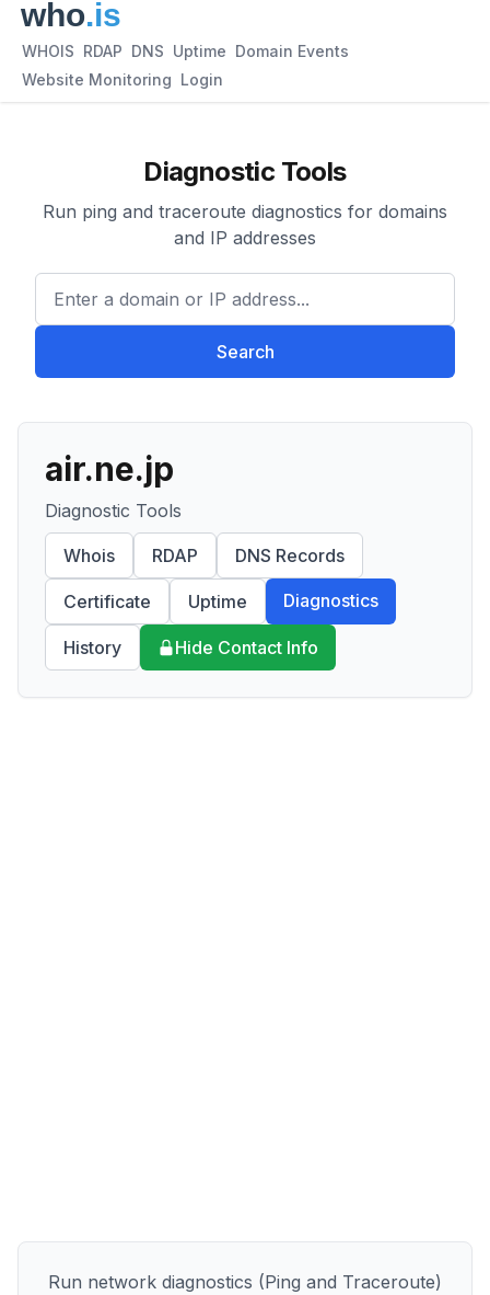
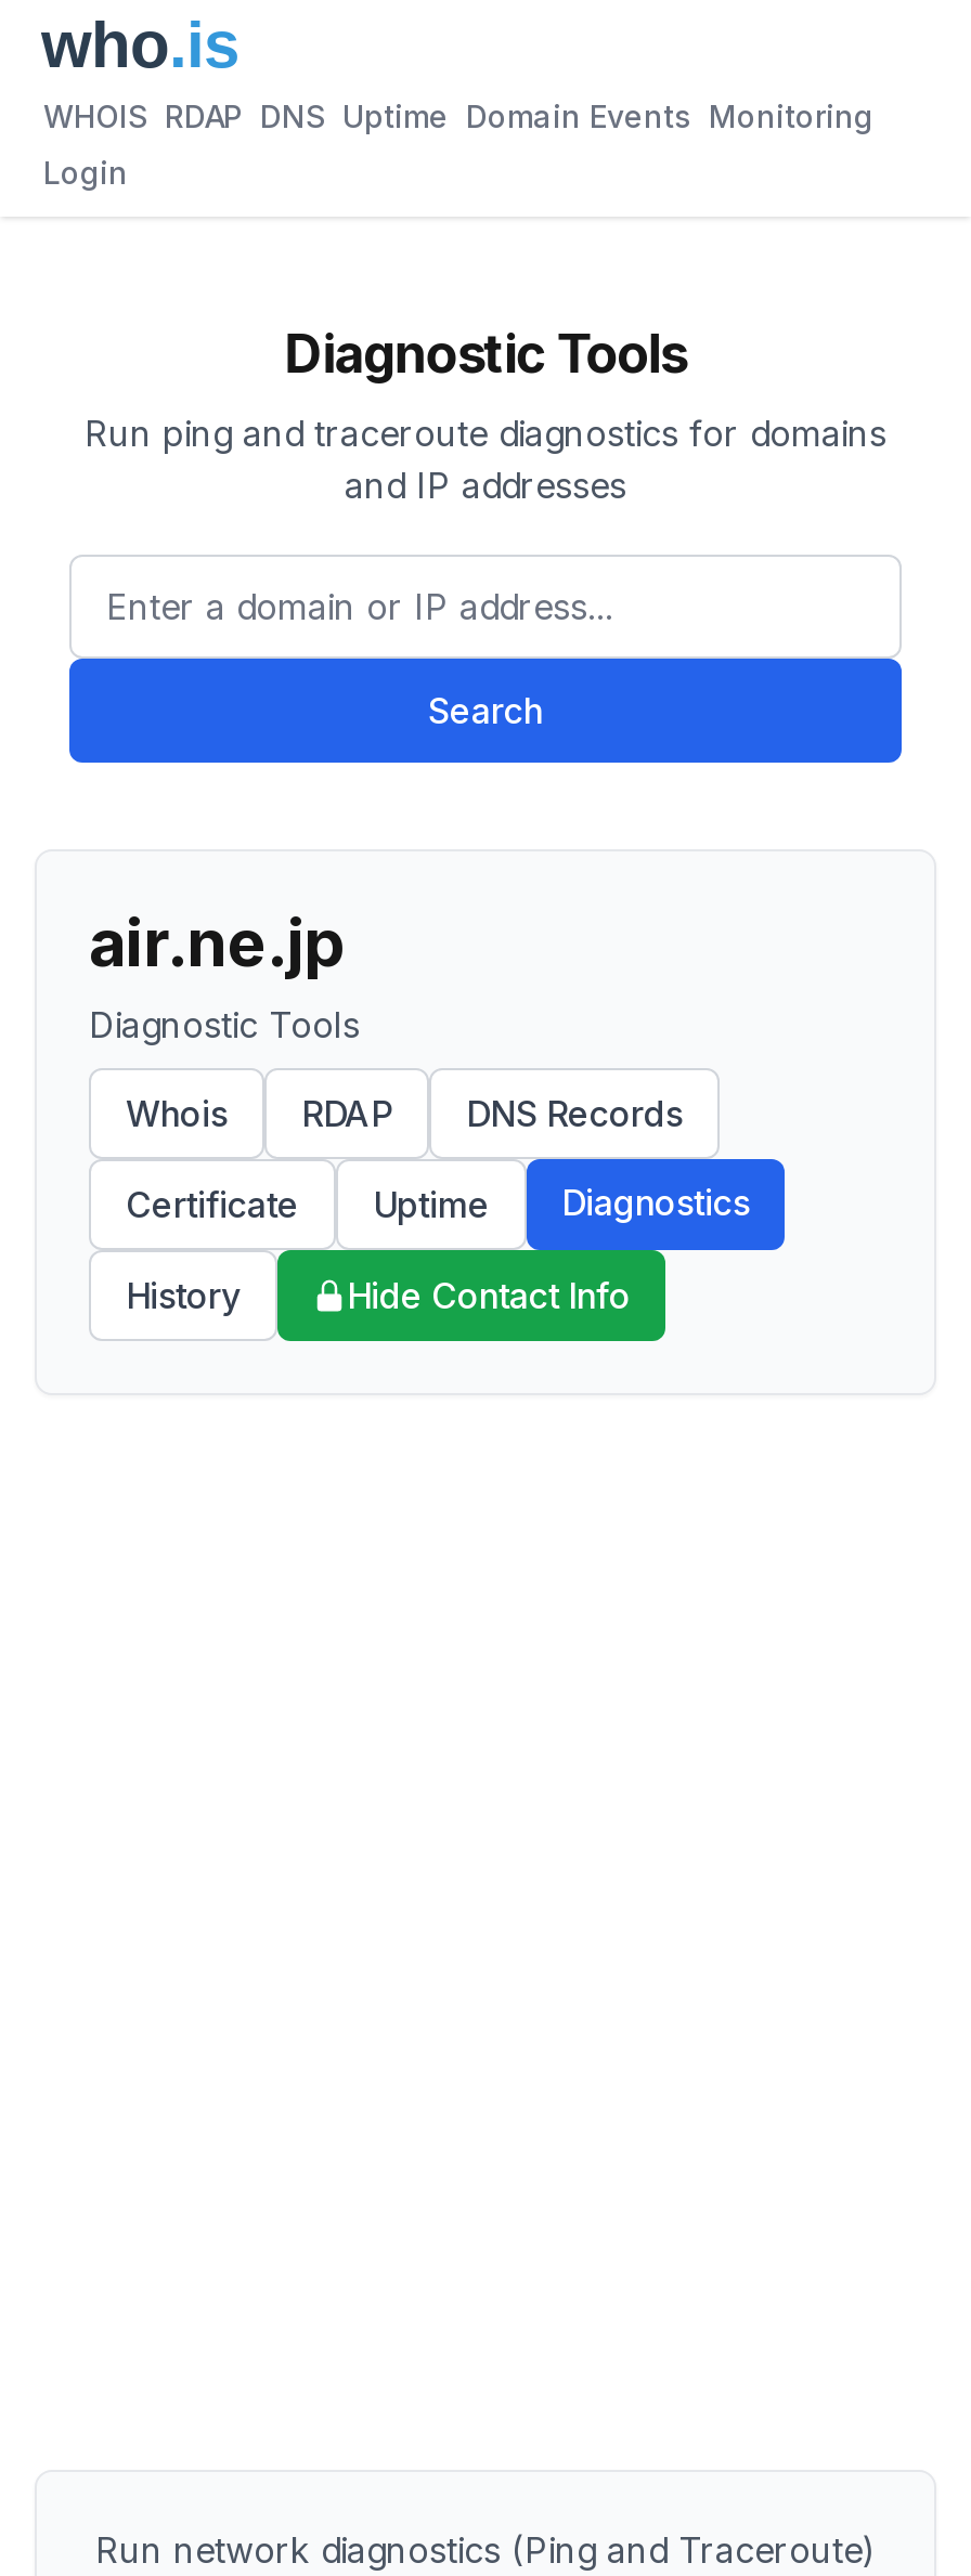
[22,42,349,60] WHOIS RDAP DNS Uptime Domain Events -> [43,97,873,134] WHOIS RDAP DNS Uptime Domain Events Monitoring
[22,70,223,89] Website Monitoring Login -> [43,154,128,191] Login

